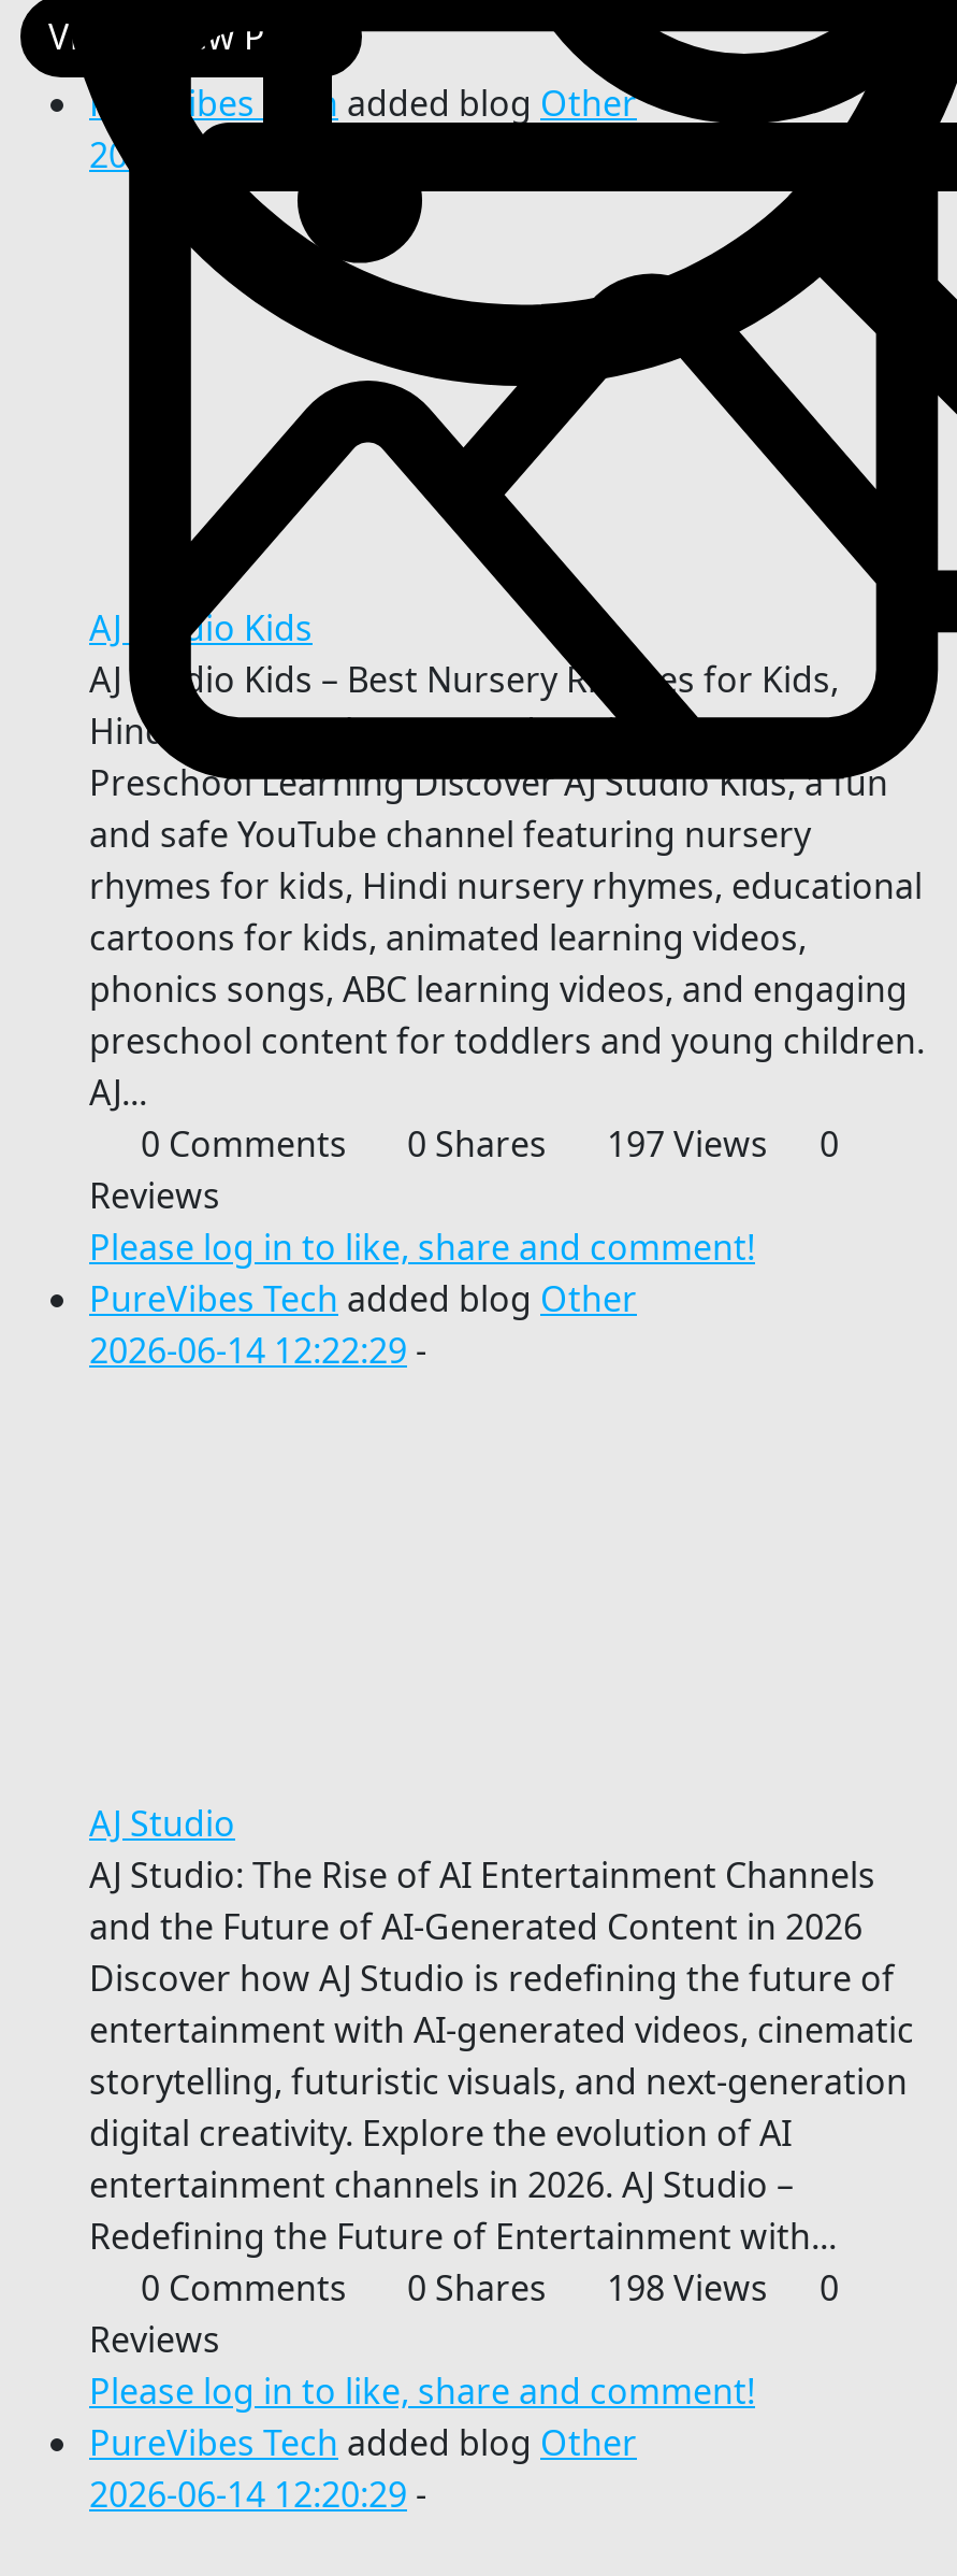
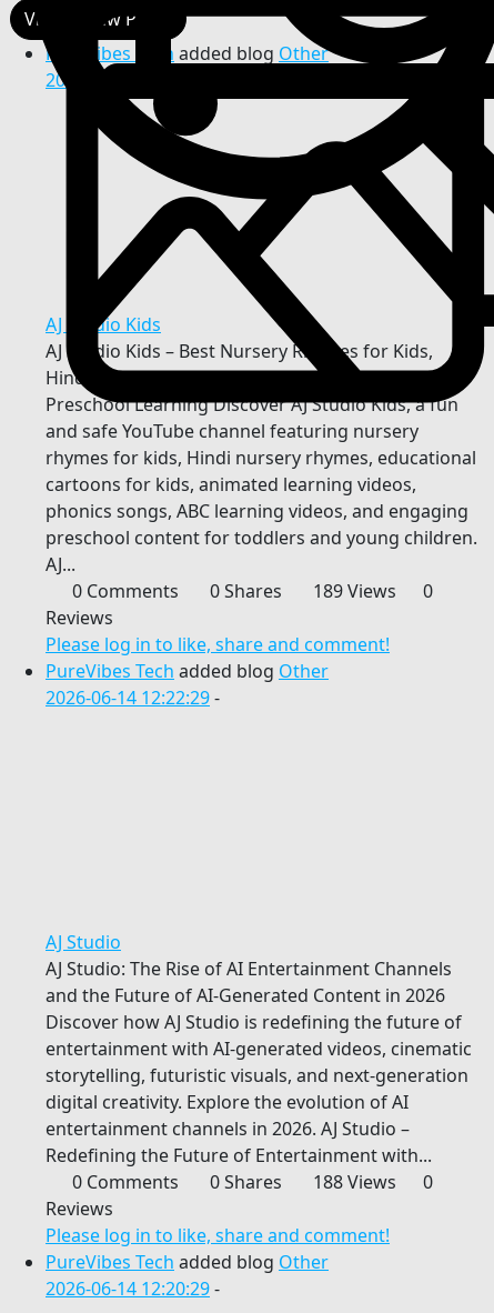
[132,1120,839,1167] 0 Comments 0 Shares 197 Views 0 -> [68,578,433,603] 0 Comments 0 Shares 189 Views 0
[132,2264,839,2311] 0 Comments 0 Shares 198 Views 0 -> [68,1169,433,1194] 0 Comments 0 Shares 188 Views 0

